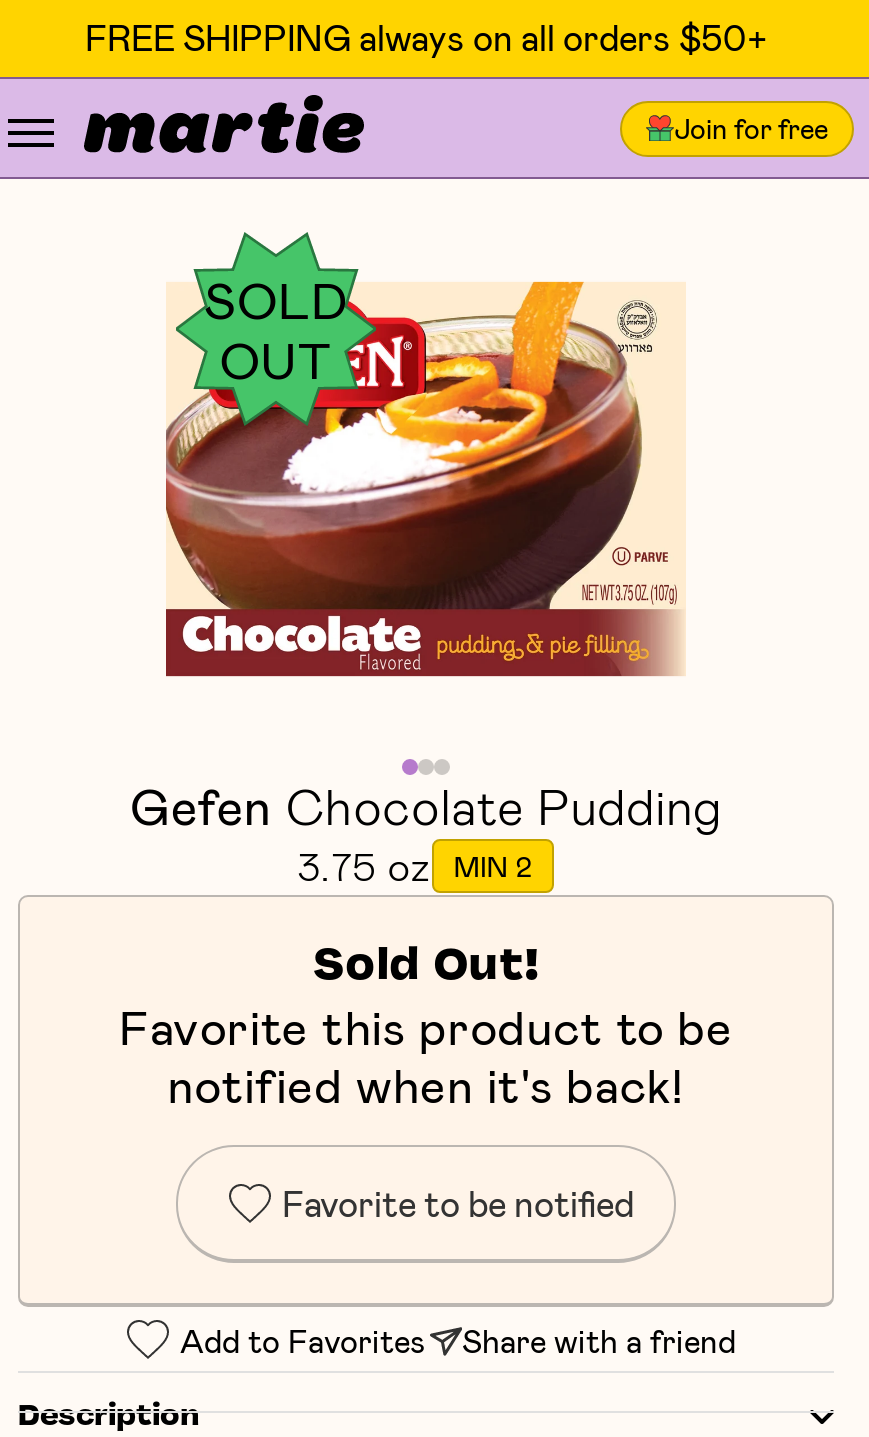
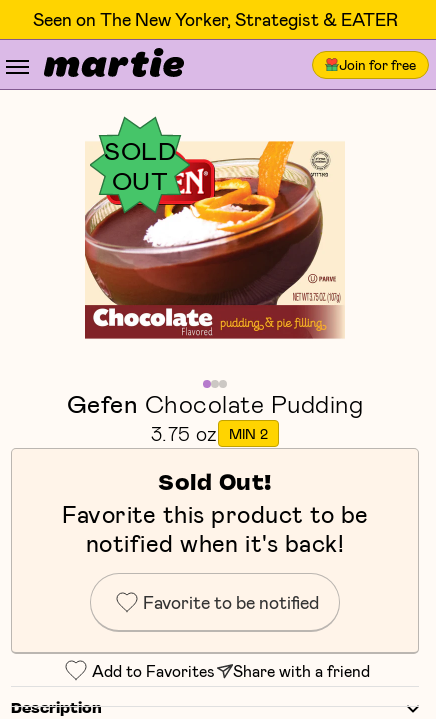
[85,15,767,59] FREE SHIPPING always on all orders $50+ -> [32,8,397,30] Seen on The New Yorker, Strategist & EATER

